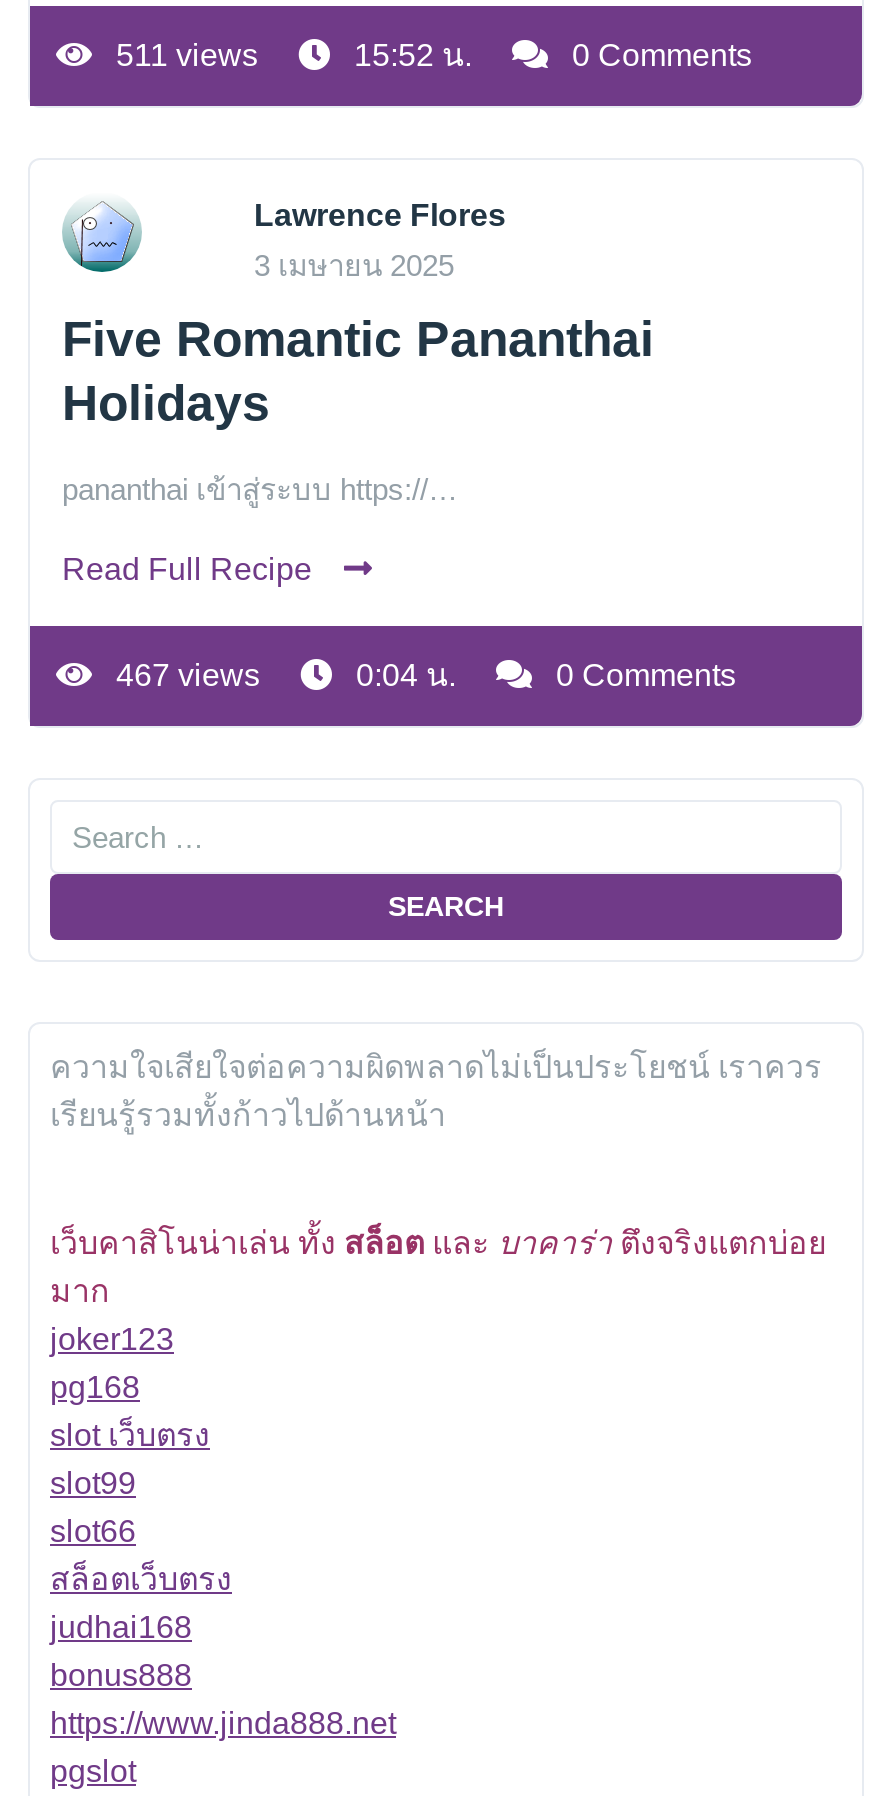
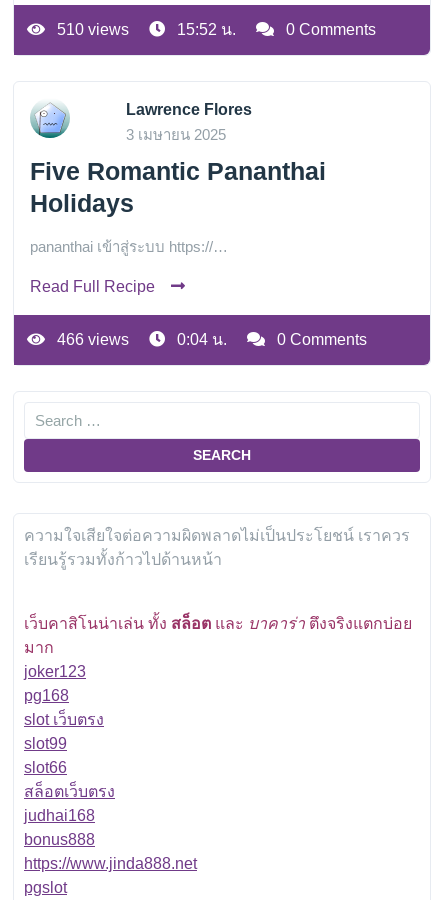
[108,38,258,72] 511 views -> [53,21,129,38] 510 views
[108,658,260,692] 467 views -> [53,331,129,348] 466 views

